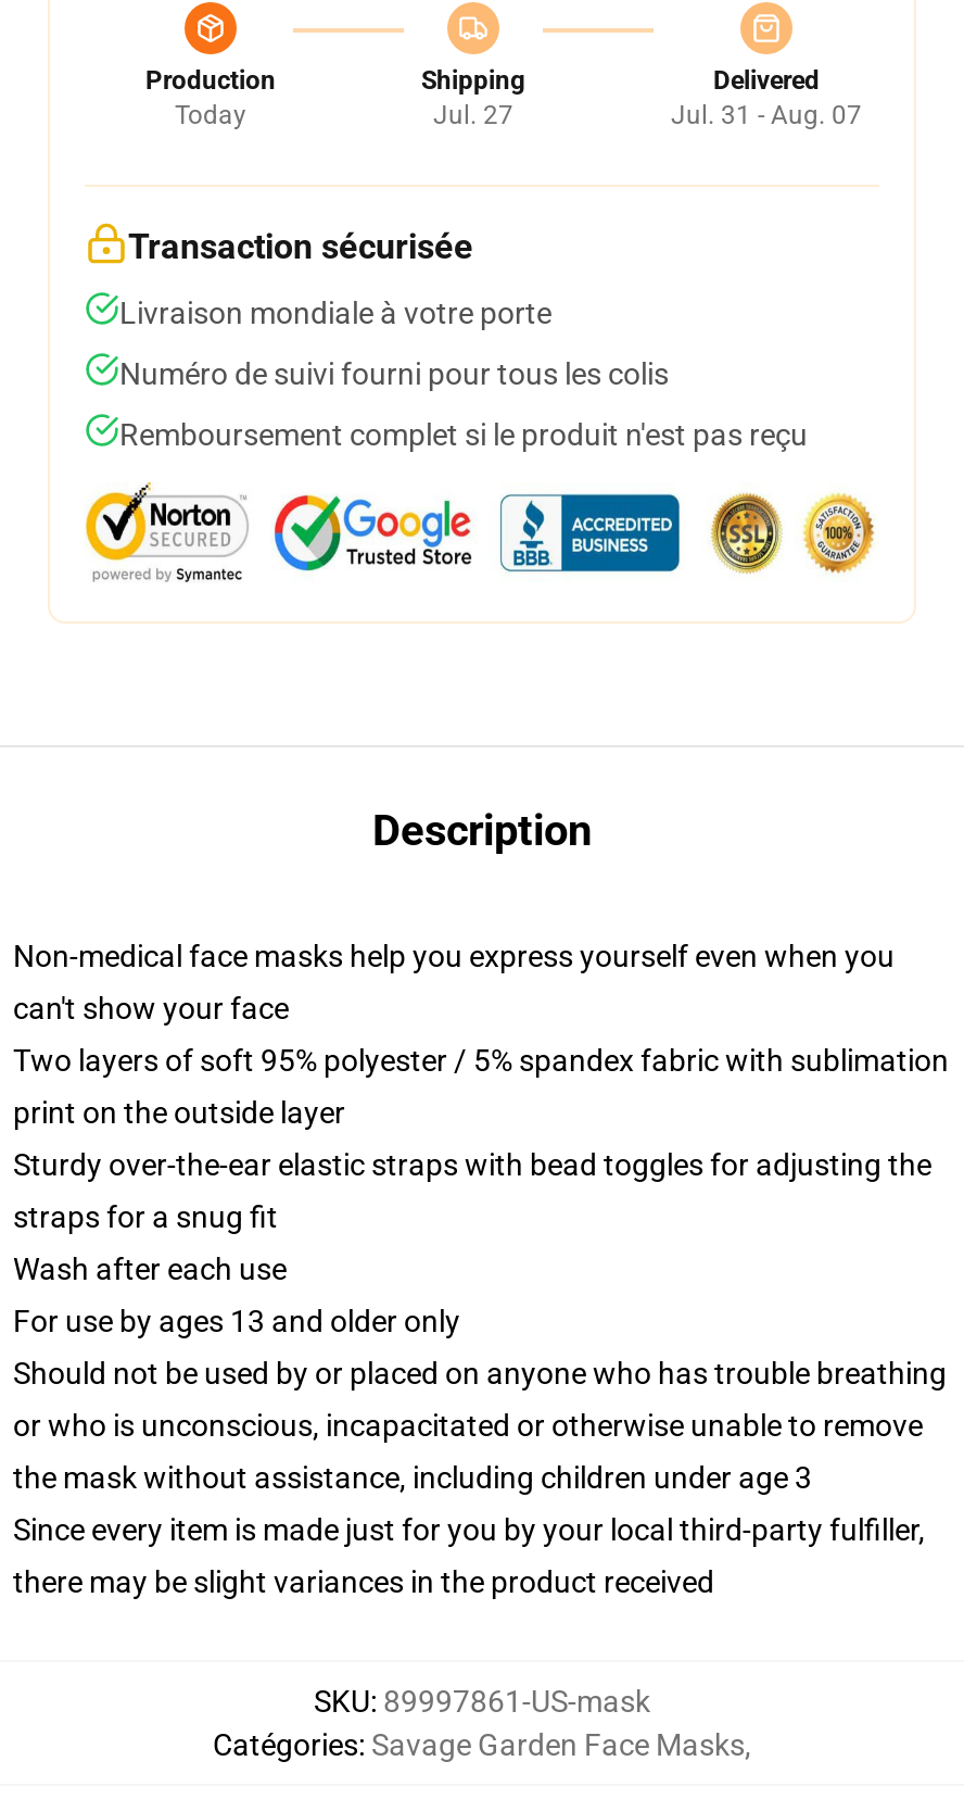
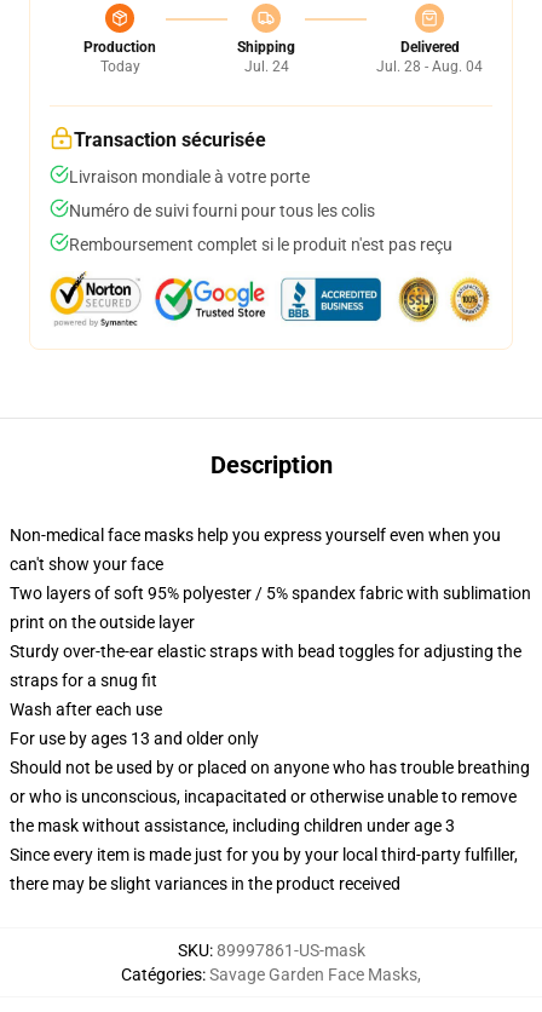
[433,100,513,130] Jul. 27 -> [244,58,289,75] Jul. 24
[671,100,862,130] Jul. 31 - Aug. 07 -> [376,58,483,75] Jul. 28 - Aug. 04

